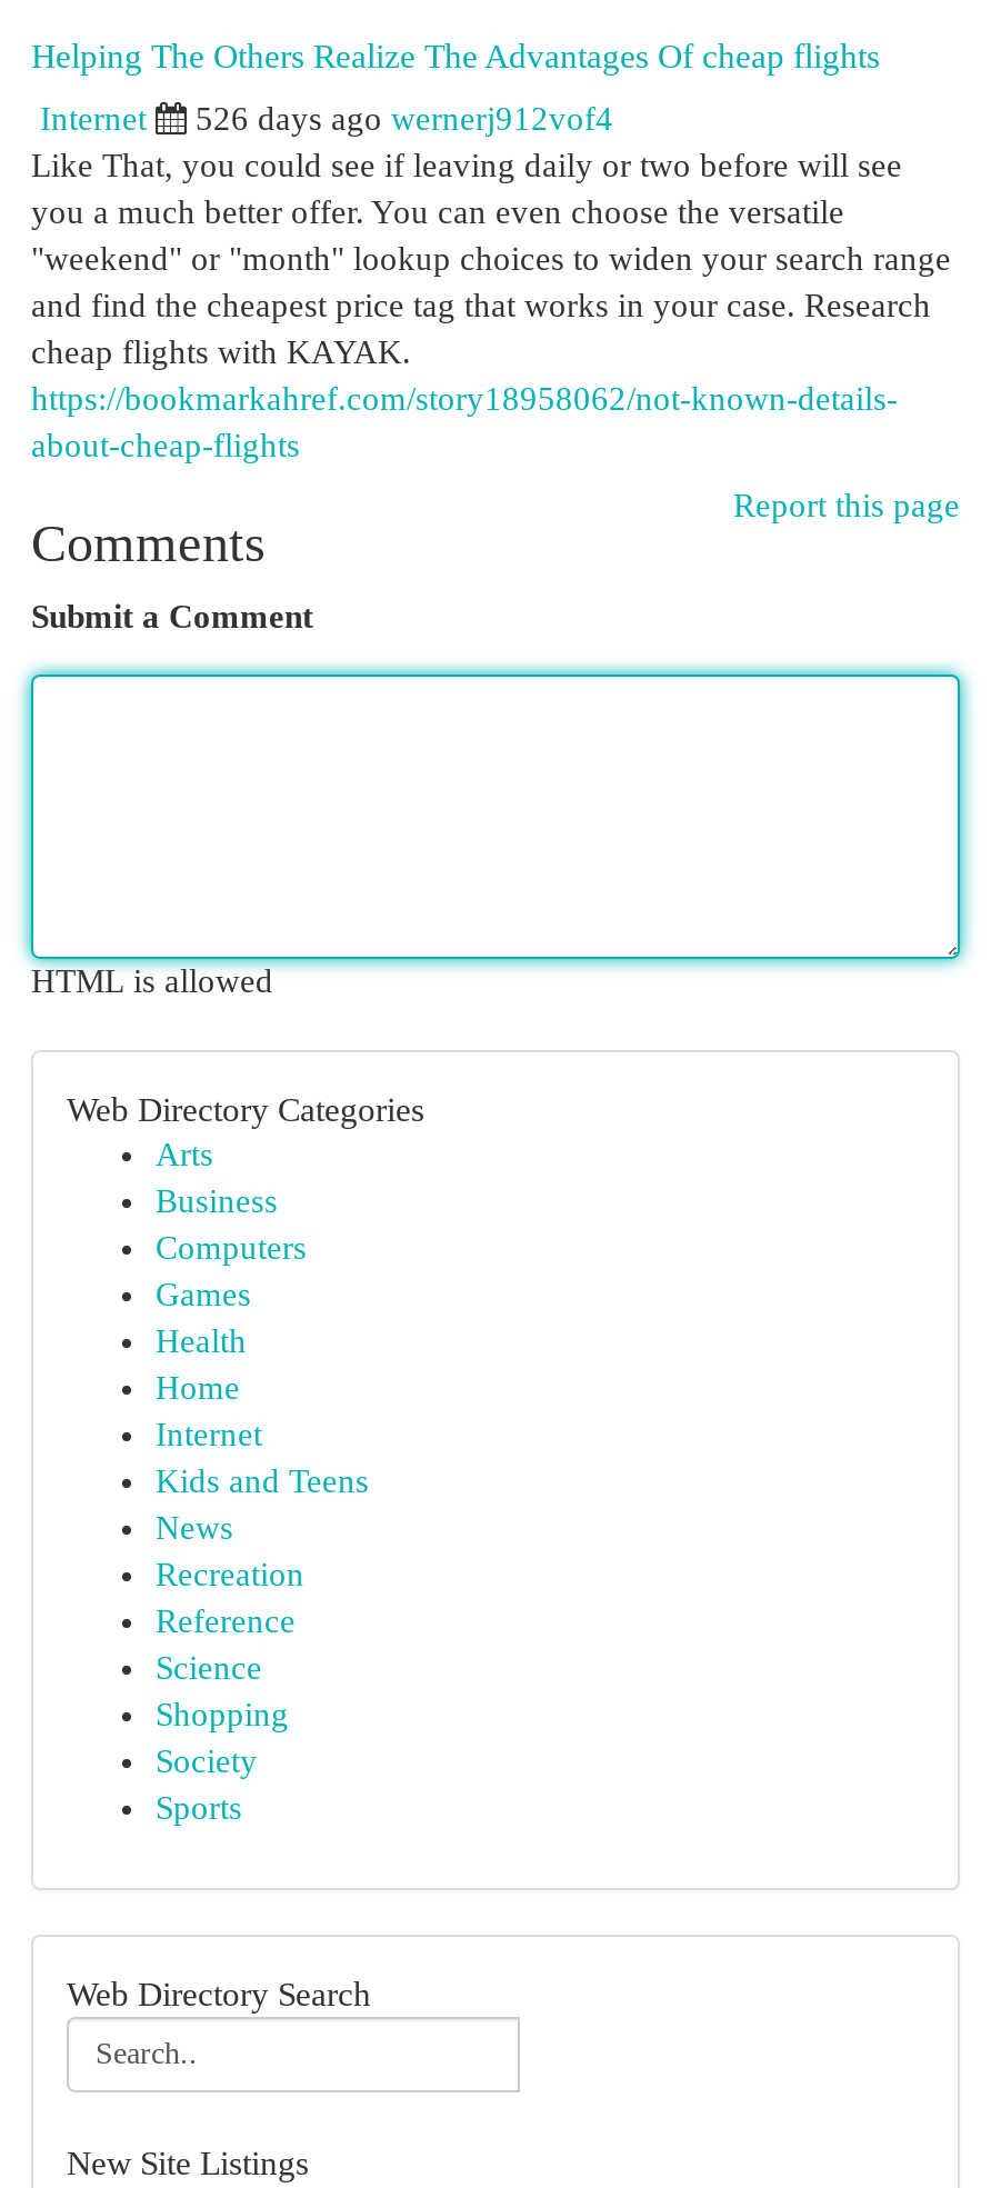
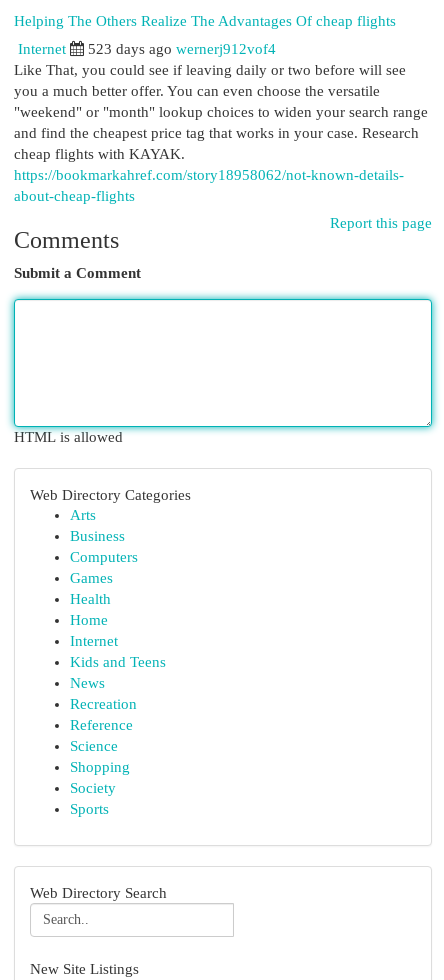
[196,101,613,137] 526 days ago wernerj912vof4 -> [88,41,276,57] 523 days ago wernerj912vof4

